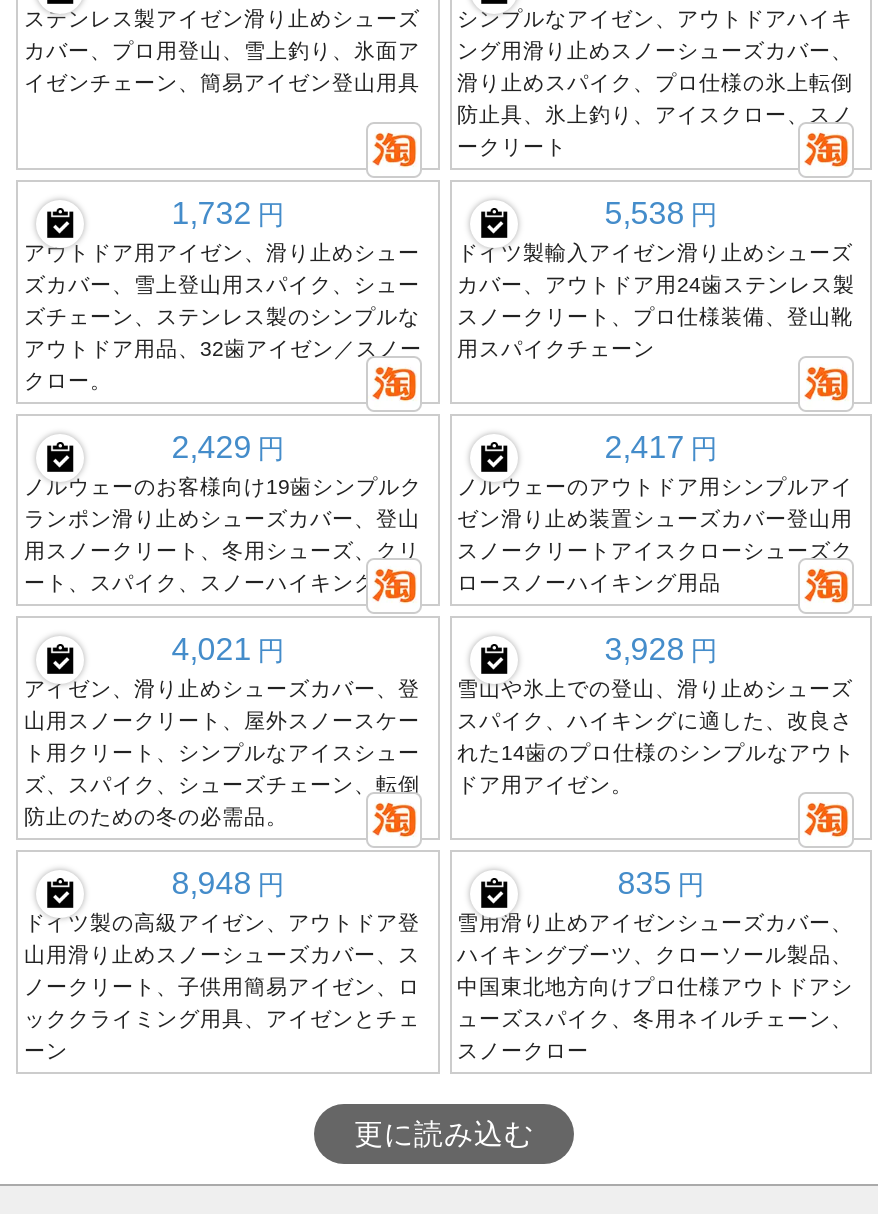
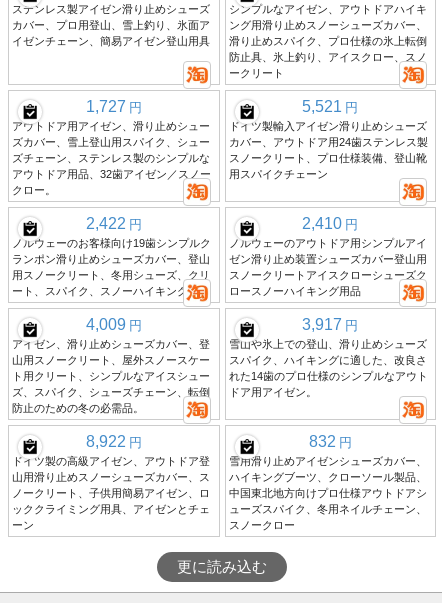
[172,197,284,231] 1,732 円 -> [86,98,142,115] 1,727 円
[604,197,716,231] 5,538 円 -> [302,98,358,115] 5,521 円
[172,431,284,465] 2,429 円 -> [86,215,142,232] 2,422 円
[604,431,716,465] 2,417 円 -> [302,215,358,232] 2,410 円
[172,633,284,667] 4,021 円 -> [86,316,142,333] 4,009 円
[604,633,716,667] 3,928 円 -> [302,316,358,333] 3,917 円
[172,867,284,901] 8,948 円 -> [86,433,142,450] 8,922 円
[618,867,704,901] 835 円 -> [309,433,352,450] 832 円

